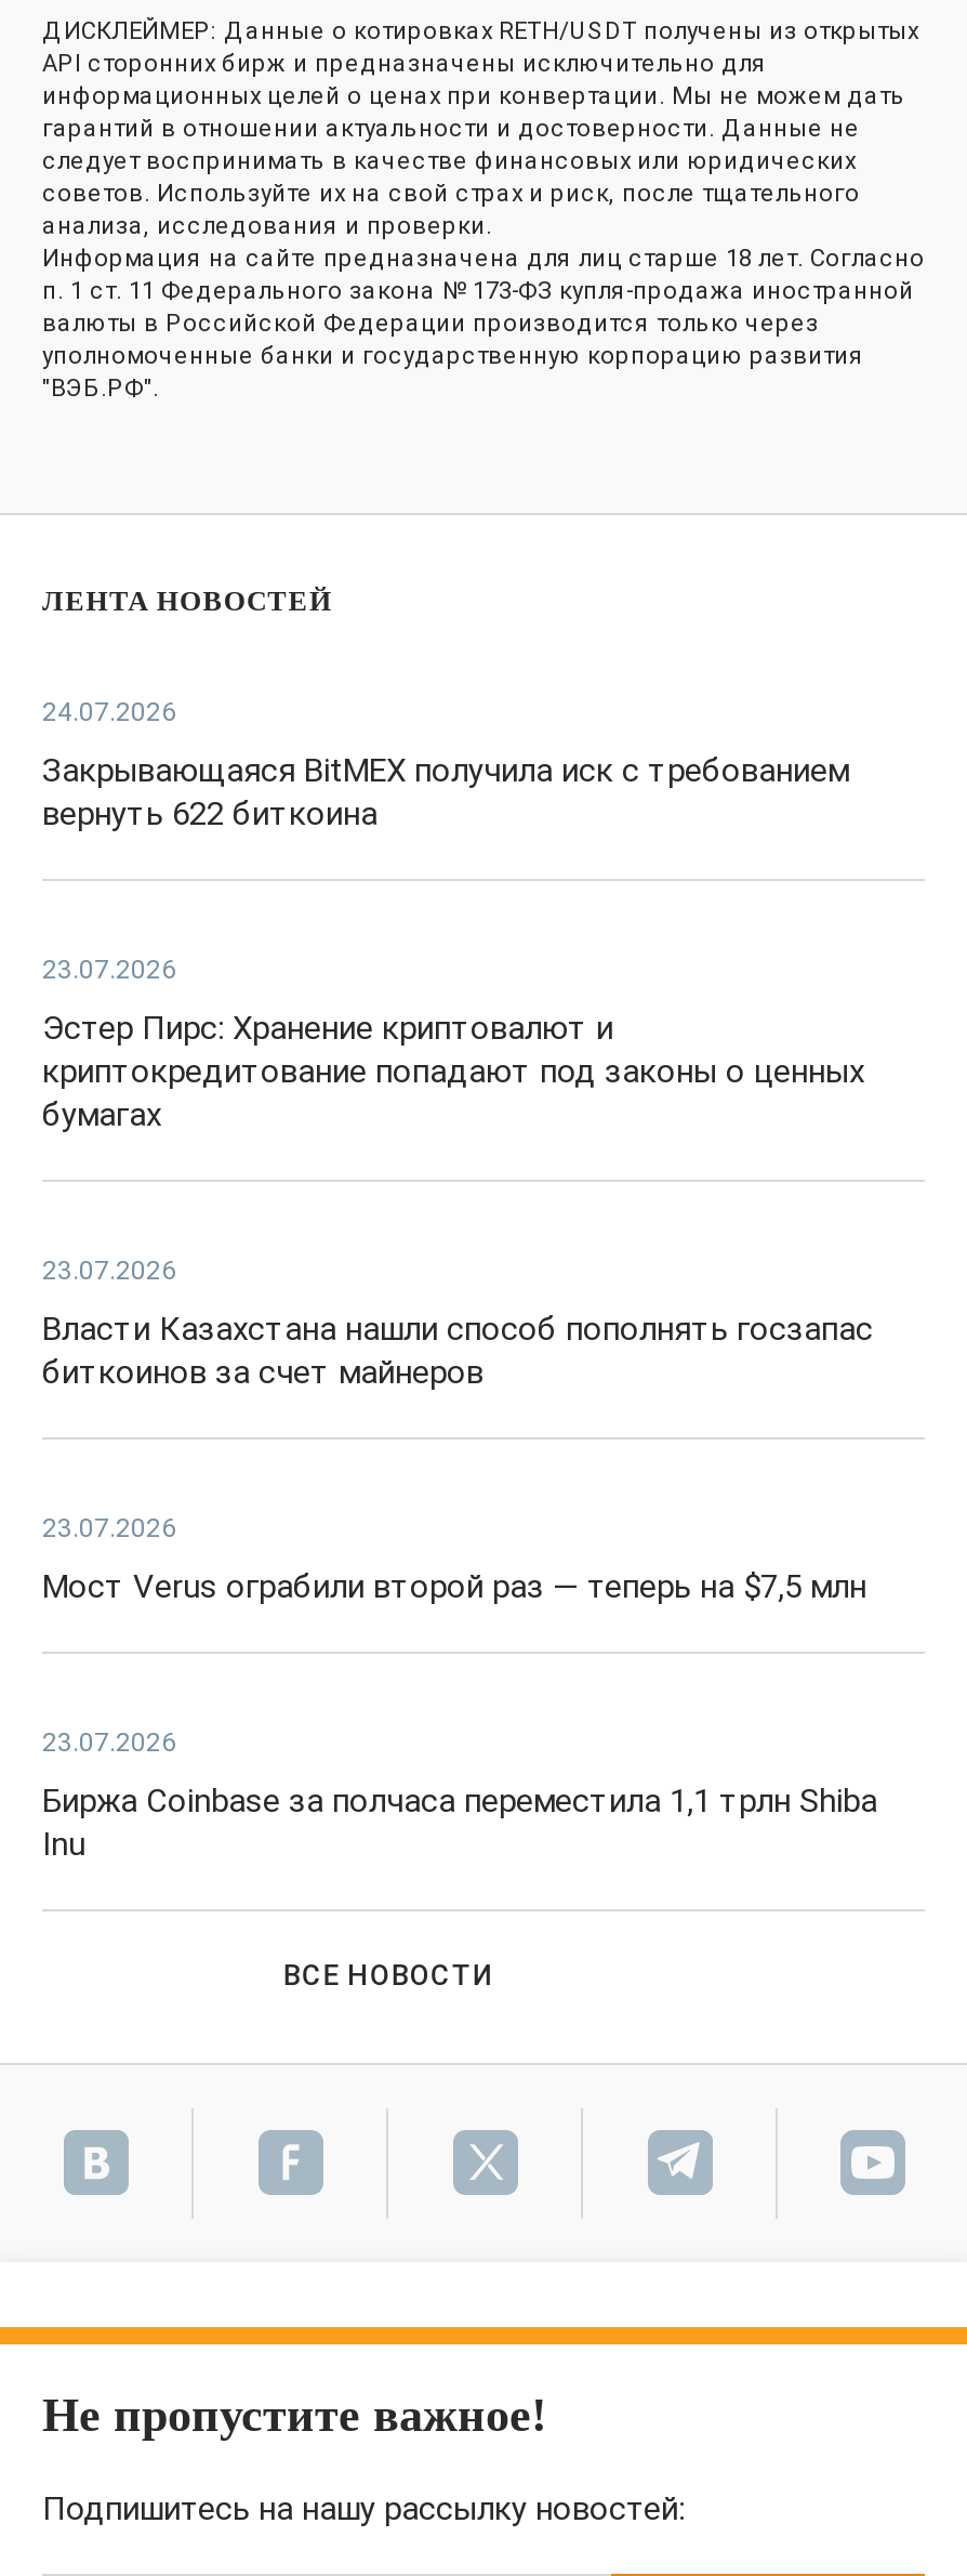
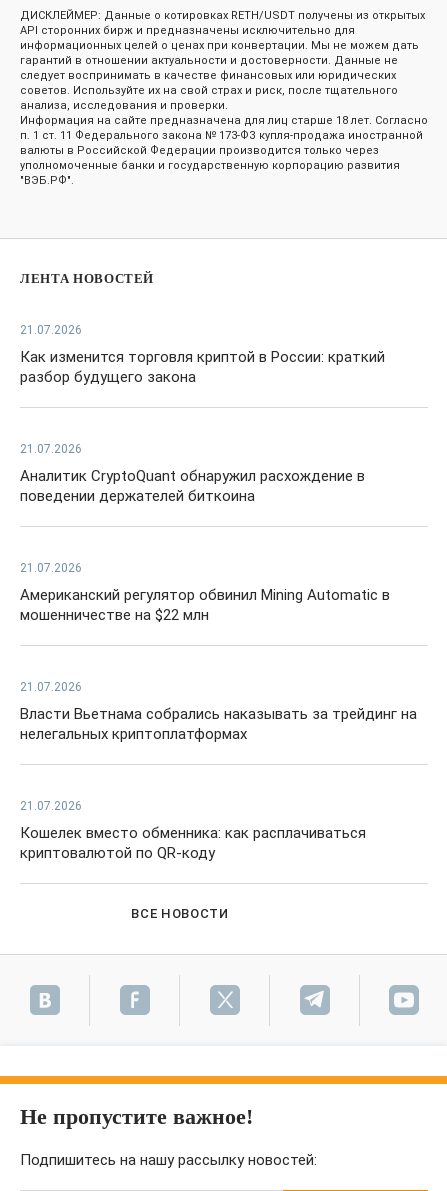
[42,697,176,727] 24.07.2026 -> [20,323,82,337] 21.07.2026
[42,751,849,833] Закрывающаяся BitMEX получила иск с требованием | вернуть 622 биткоина -> [20,348,385,386] Как изменится торговля криптой в России: краткий | разбор будущего закона
[42,955,176,985] 23.07.2026 -> [20,442,82,456] 21.07.2026
[42,1009,864,1134] Эстер Пирс: Хранение криптовалют и | криптокредитование попадают под законы о ценных | бумагах -> [20,467,365,505] Аналитик CryptoQuant обнаружил расхождение в | поведении держателей биткоина
[42,1256,176,1286] 23.07.2026 -> [20,561,82,575] 21.07.2026
[42,1310,873,1392] Власти Казахстана нашли способ пополнять госзапас | биткоинов за счет майнеров -> [20,586,390,624] Американский регулятор обвинил Mining Automatic в | мошенничестве на $22 млн
[42,1513,176,1543] 23.07.2026 -> [20,680,82,694] 21.07.2026
[42,1567,866,1606] Мост Verus ограбили второй раз — теперь на $7,5 млн -> [20,705,417,743] Власти Вьетнама собрались наказывать за трейдинг на | нелегальных криптоплатформах
[42,1727,176,1758] 23.07.2026 -> [20,799,82,813] 21.07.2026
[42,1782,877,1864] Биржа Coinbase за полчаса переместила 1,1 трлн Shiba | Inu -> [20,824,366,862] Кошелек вместо обменника: как расплачиваться | криптовалютой по QR-коду

